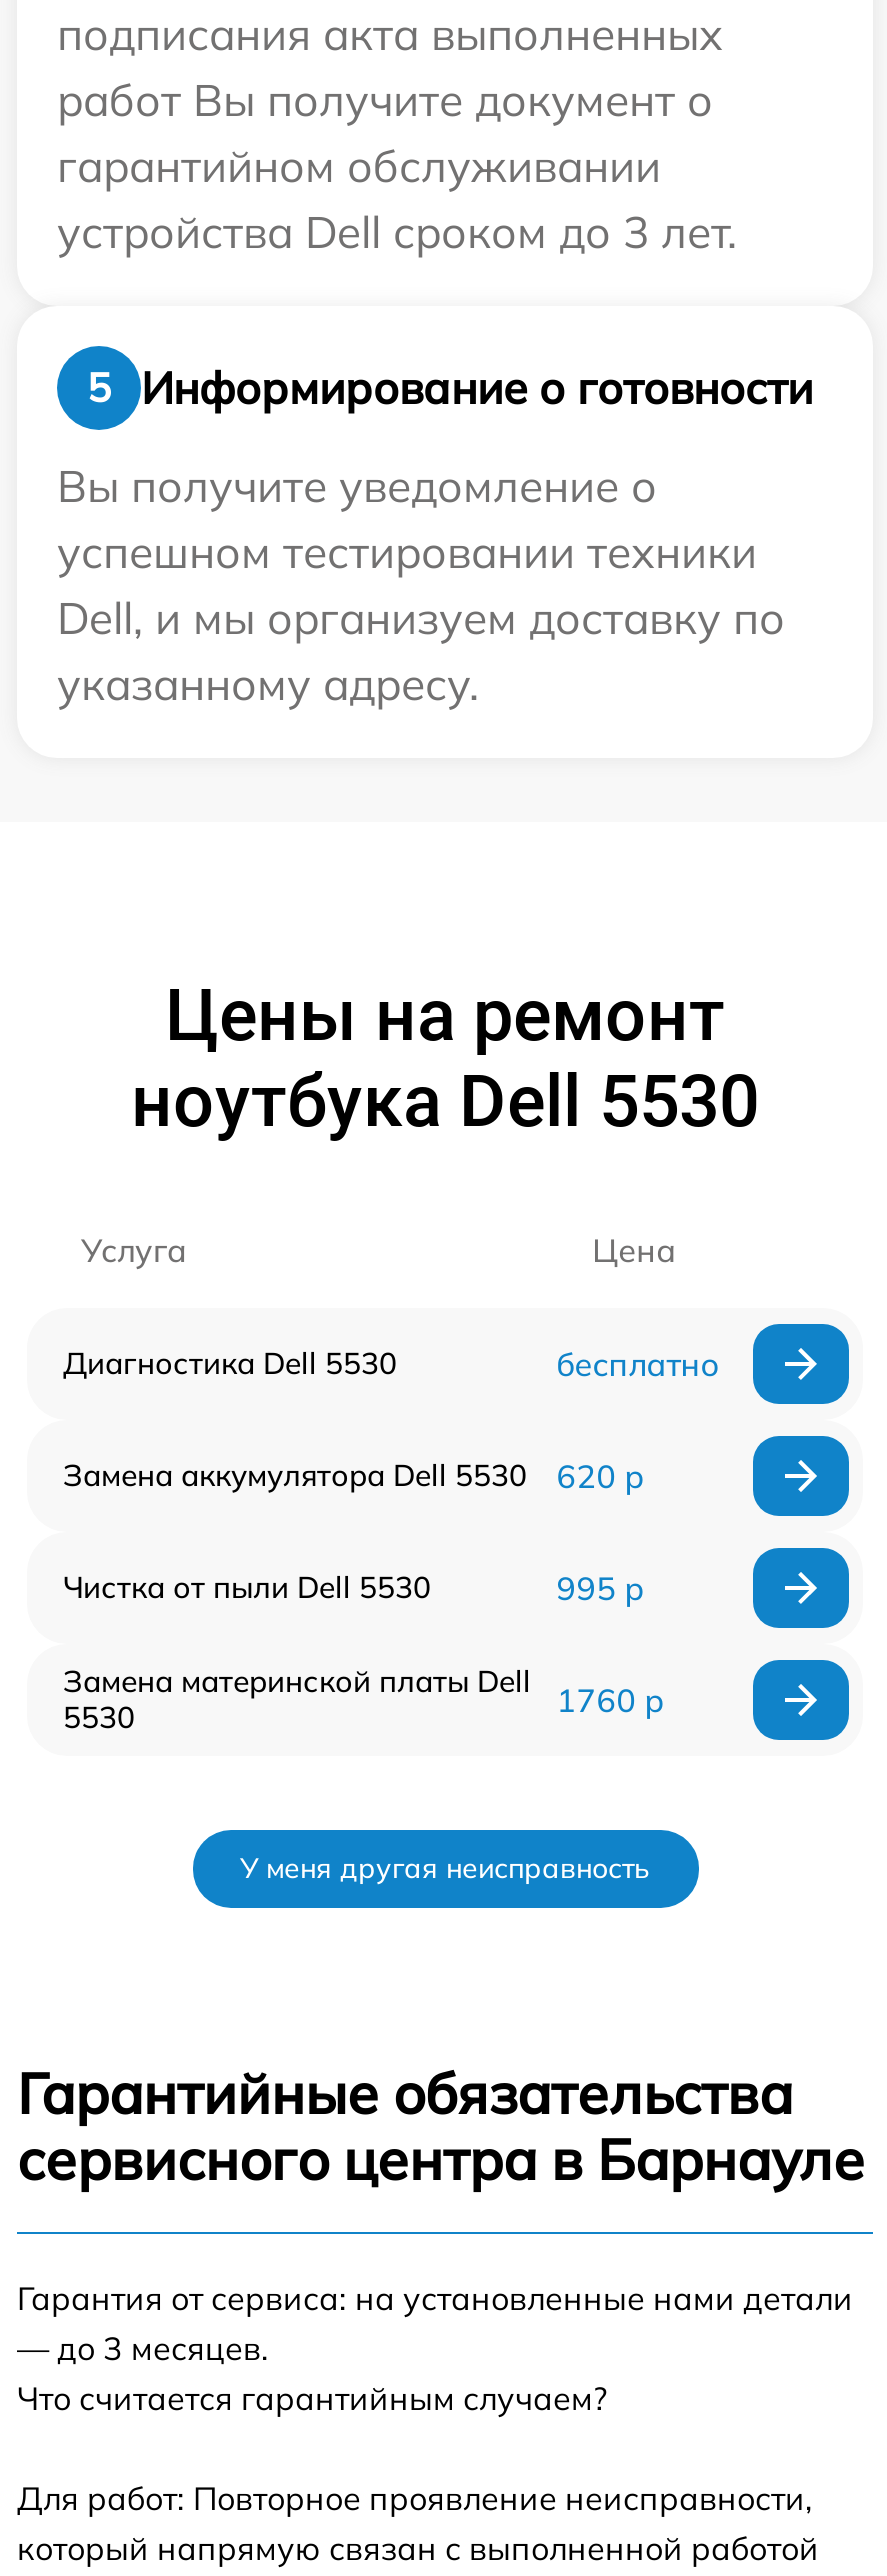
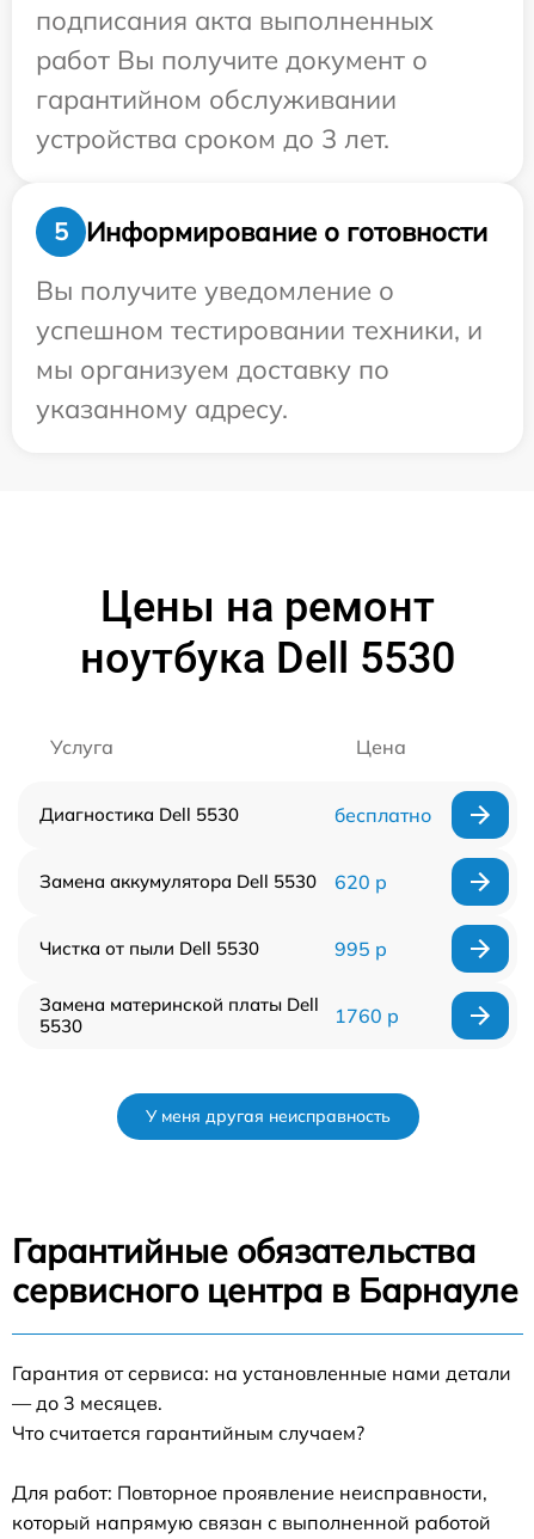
[57,204,737,260] устройства Dell сроком до 3 лет. -> [36,122,389,155] устройства сроком до 3 лет.
[57,524,785,646] успешном тестировании техники | Dell, и мы организуем доставку по -> [36,313,483,386] успешном тестировании техники, и | мы организуем доставку по

